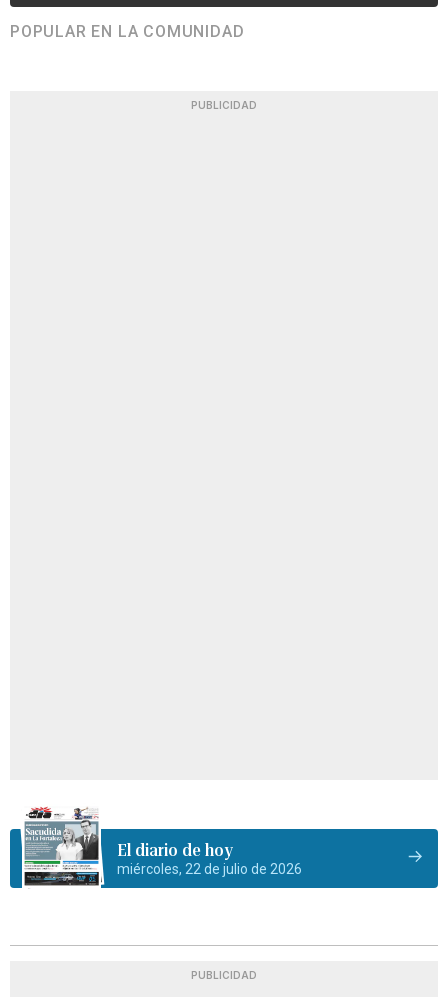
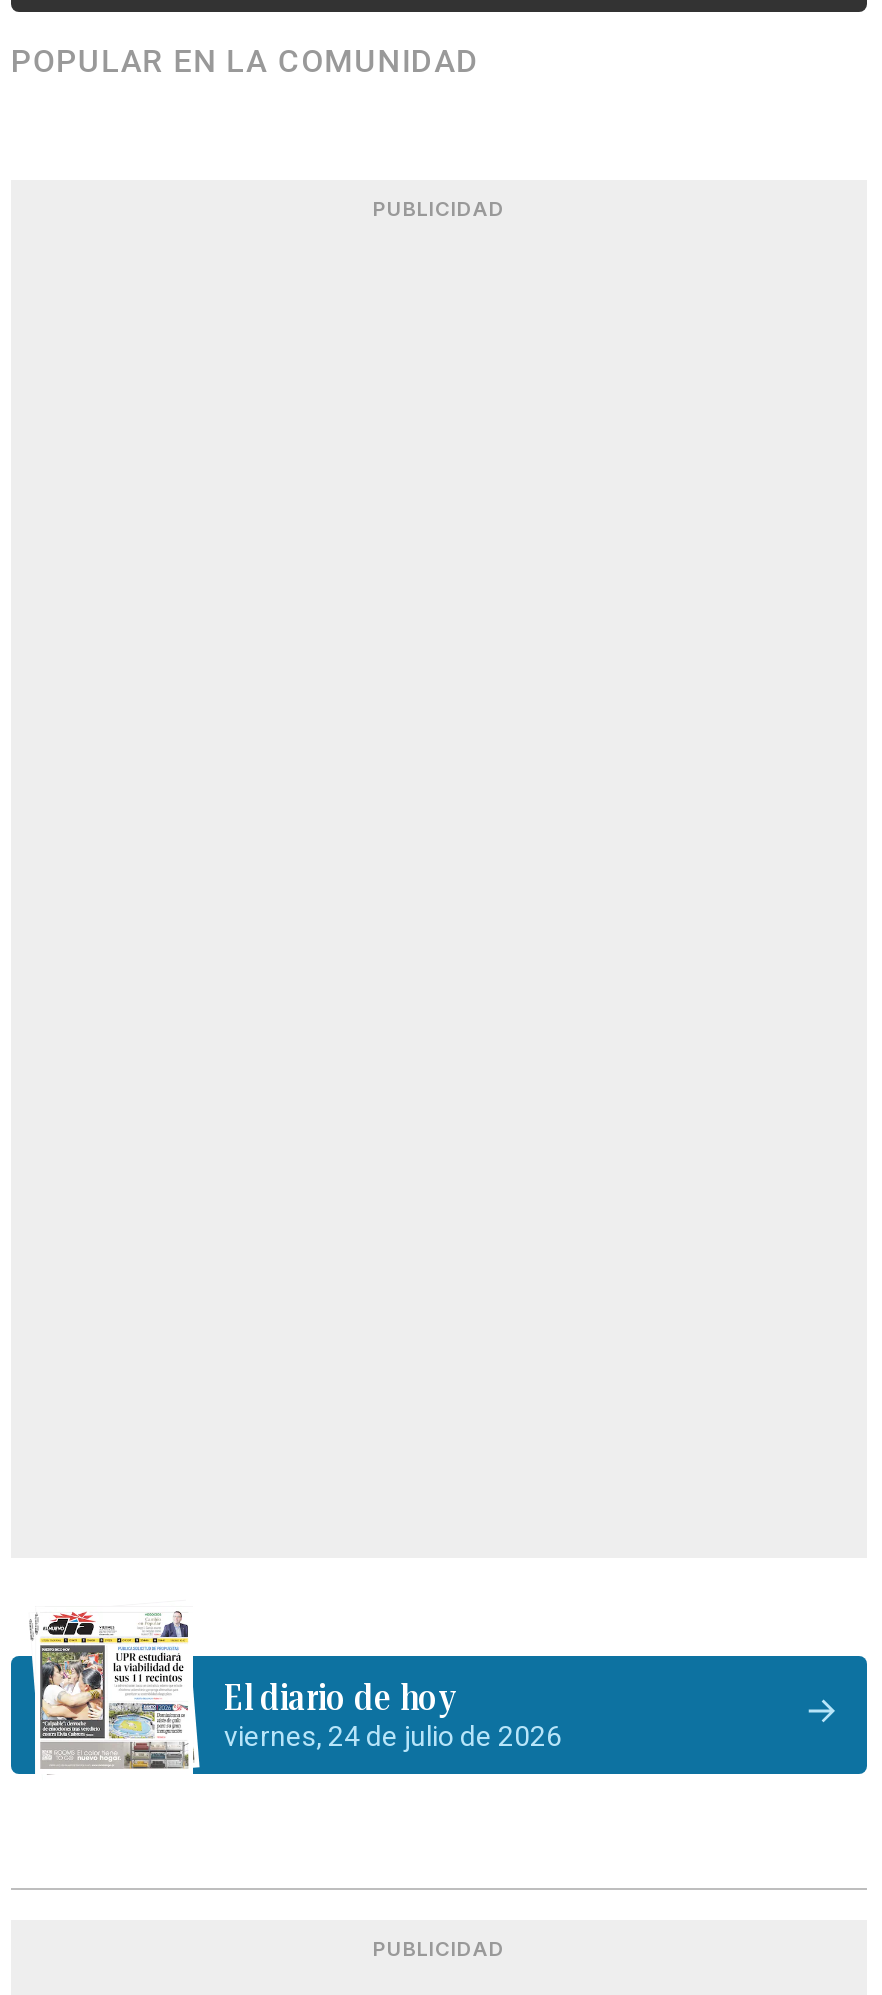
[20,807,301,886] [image] | miércoles, 22 de julio de 2026 -> [29,1610,562,1770] [image] | viernes, 24 de julio de 2026

